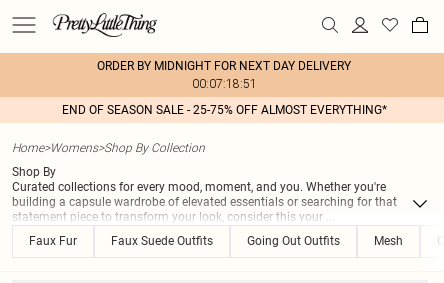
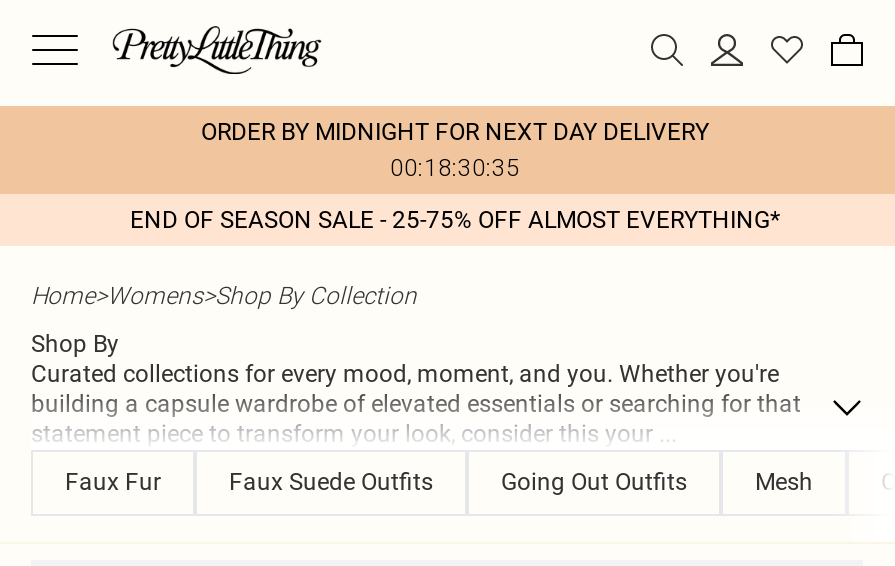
[191,76,256,91] 00:07:18:51 -> [390,152,520,182] 00:18:30:35

